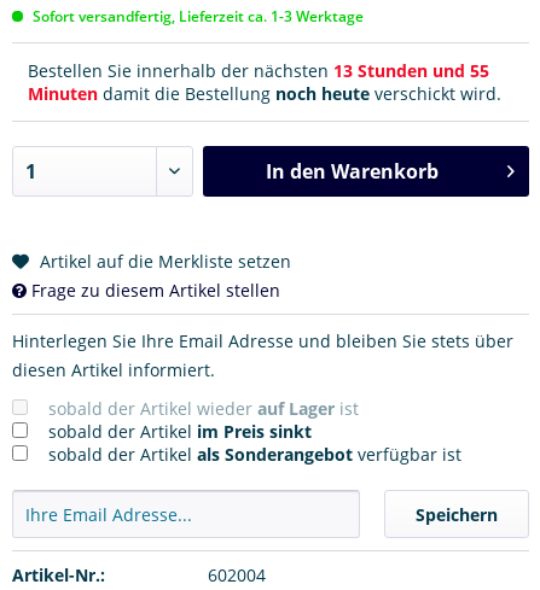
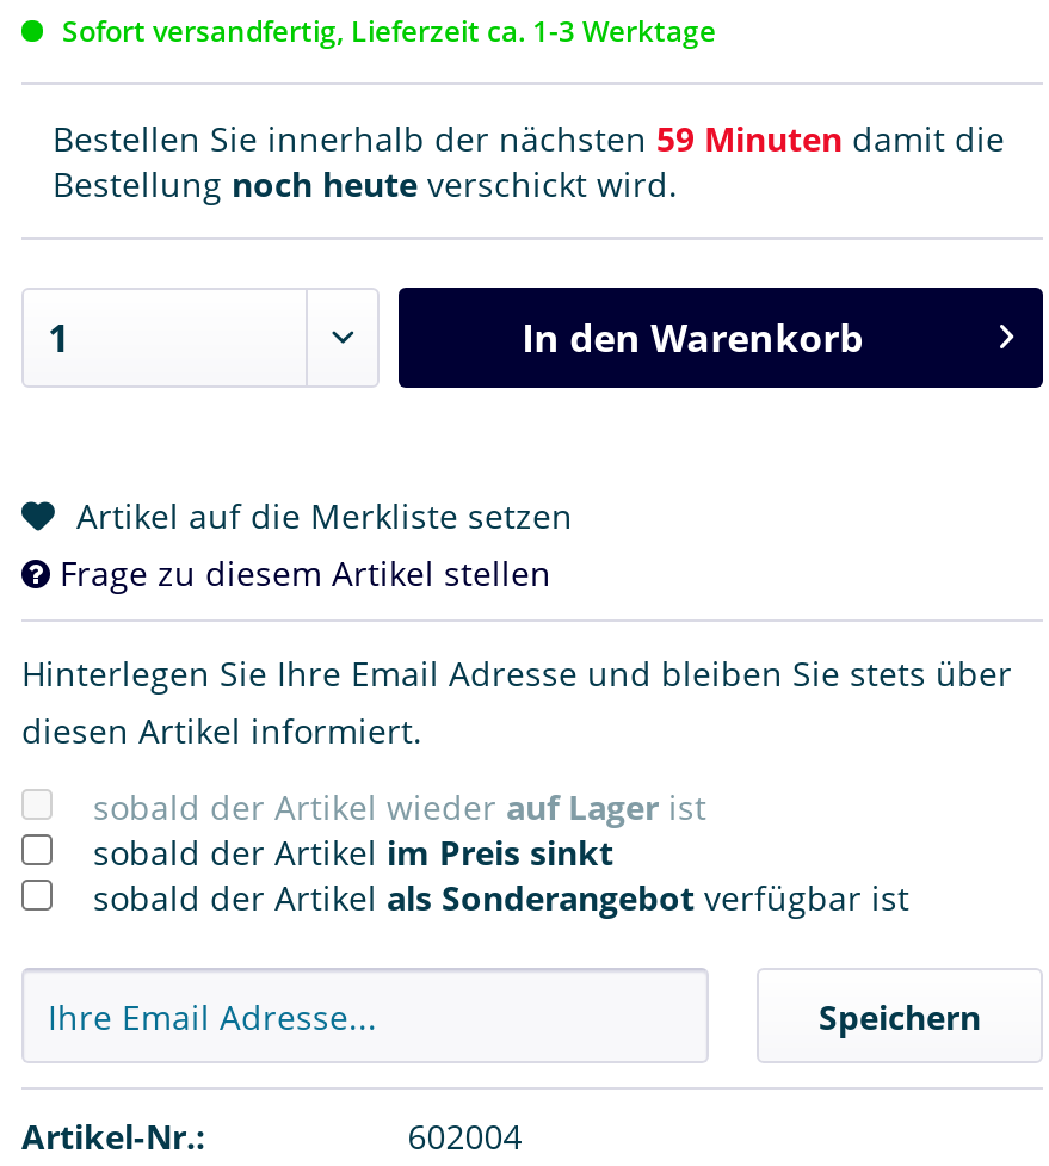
[28,59,501,105] Bestellen Sie innerhalb der nächsten 13 Stunden und 55 | Minuten damit die Bestellung noch heute verschickt wird. -> [53,116,1005,206] Bestellen Sie innerhalb der nächsten 59 Minuten damit die | Bestellung noch heute verschickt wird.

